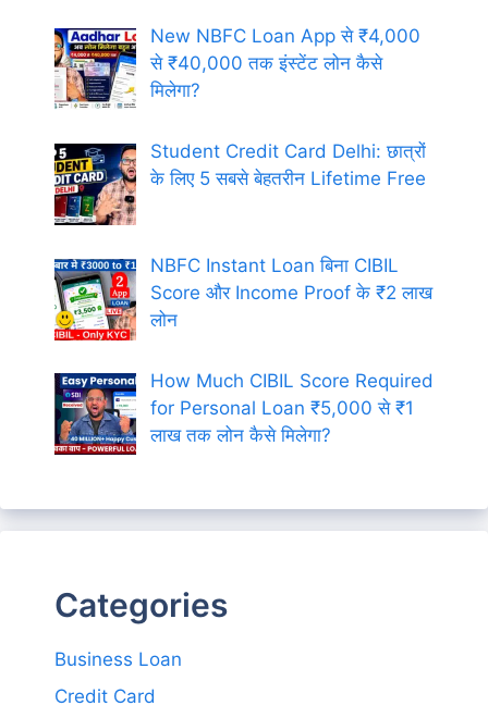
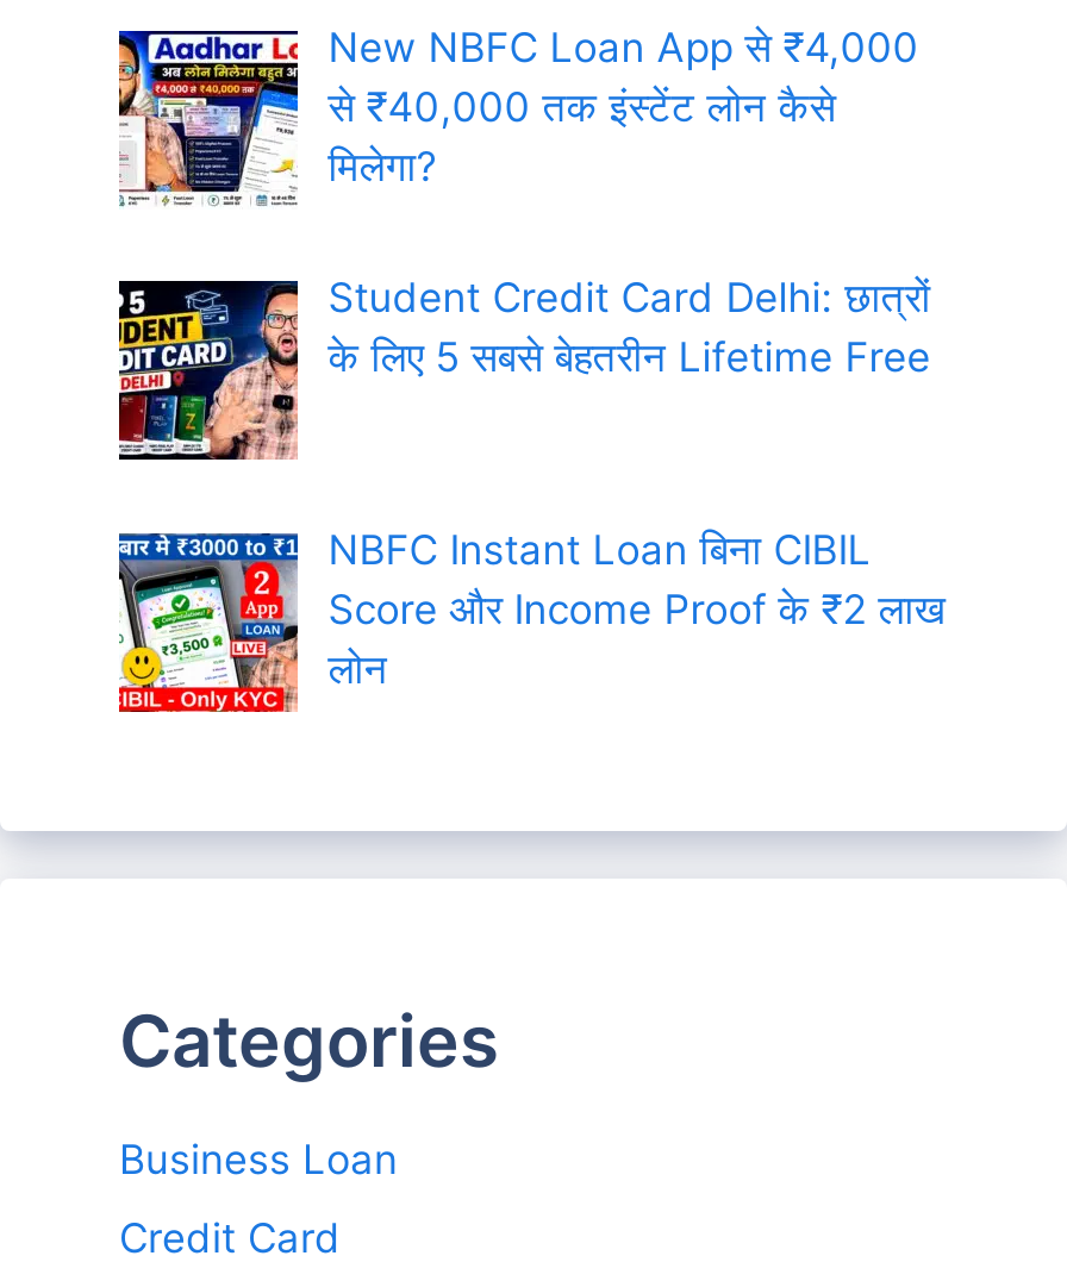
[53,370,433,456] [image] | How Much CIBIL Score Required | for Personal Loan ₹5,000 से ₹1 | लाख तक लोन कैसे मिलेगा? -> none

